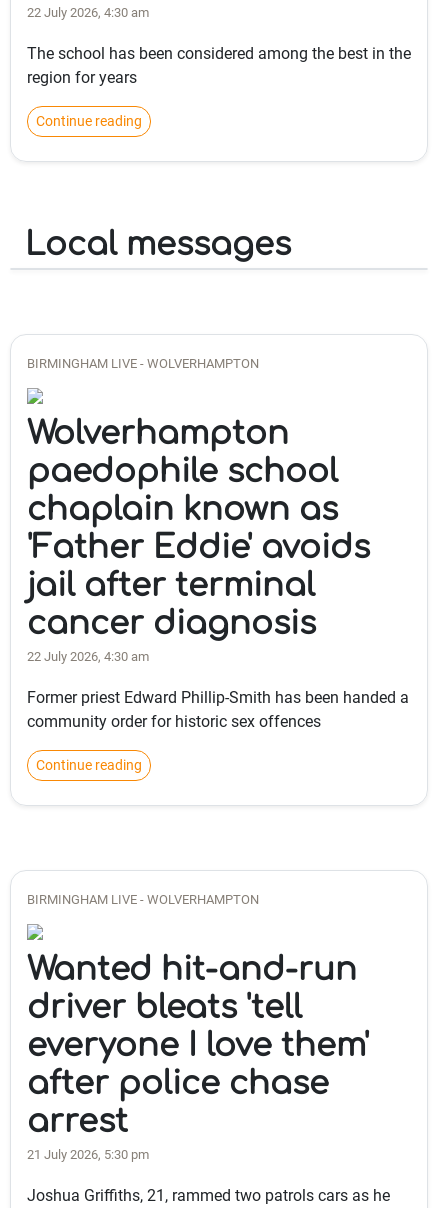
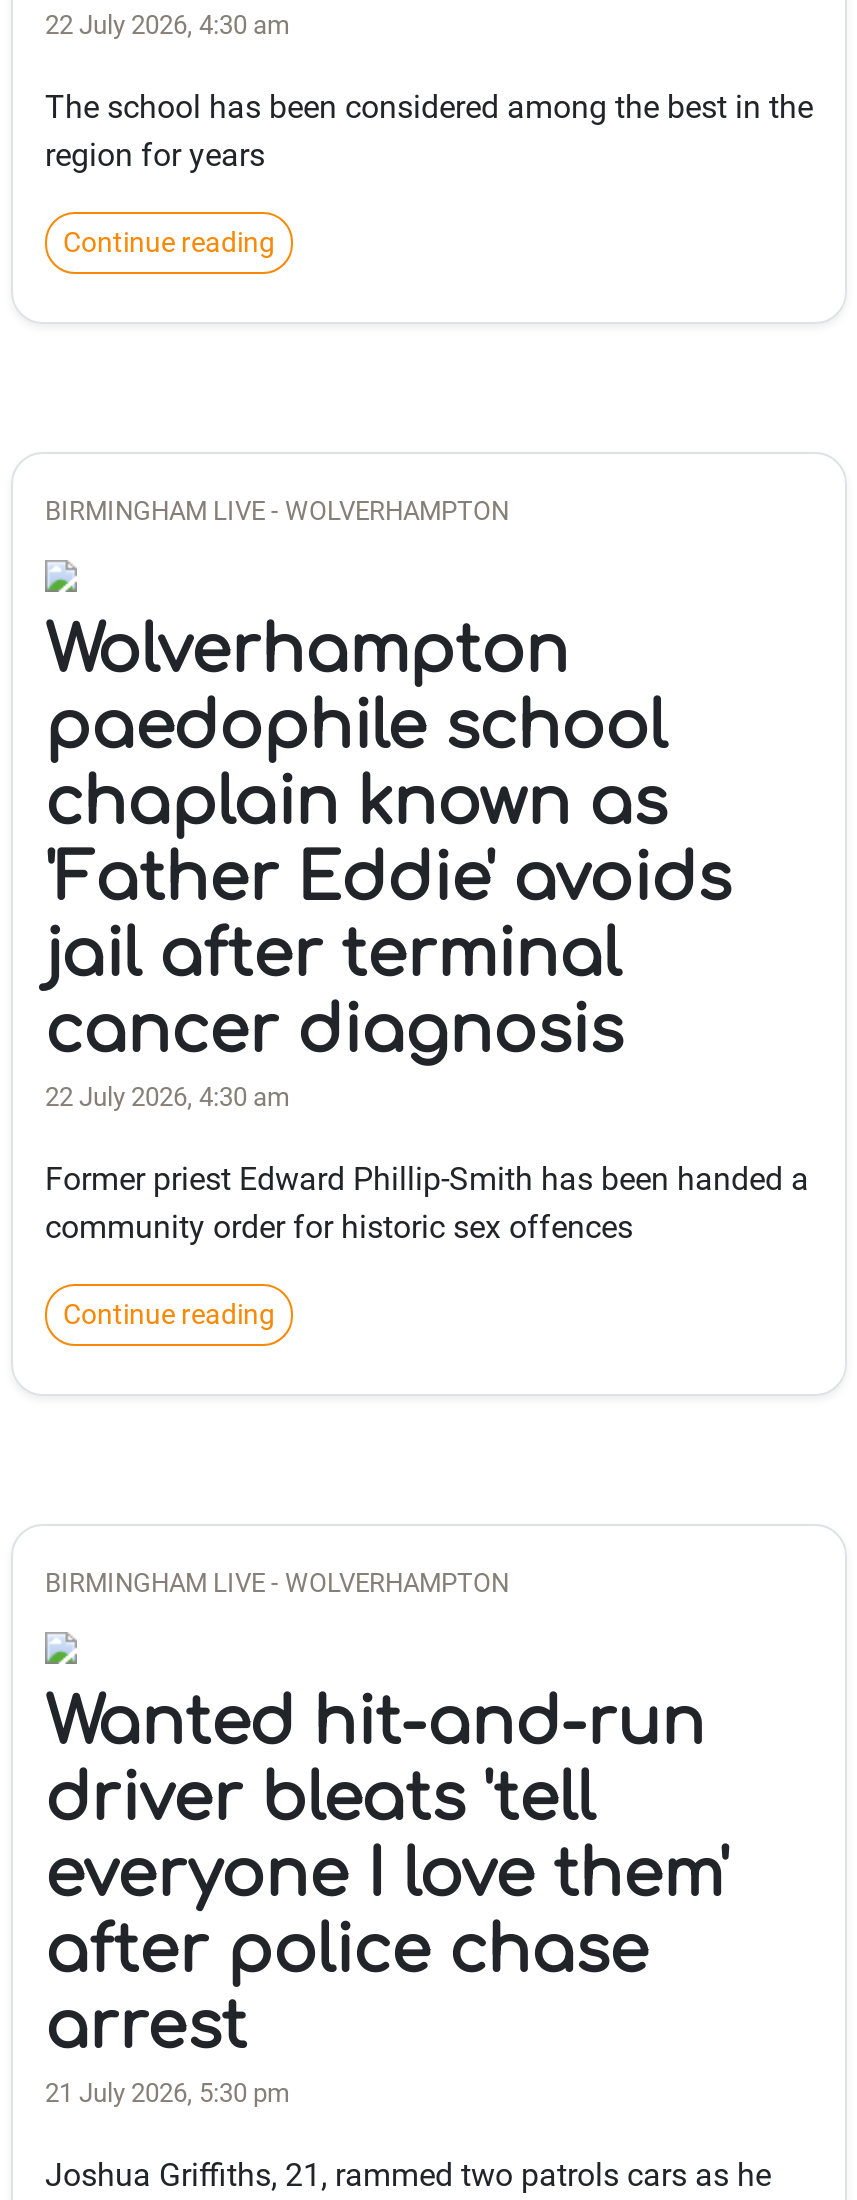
[25,227,291,262] Local messages -> none

